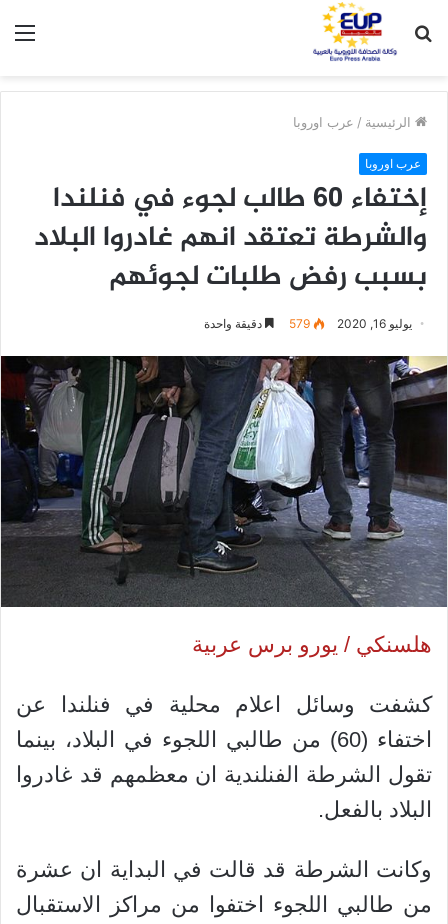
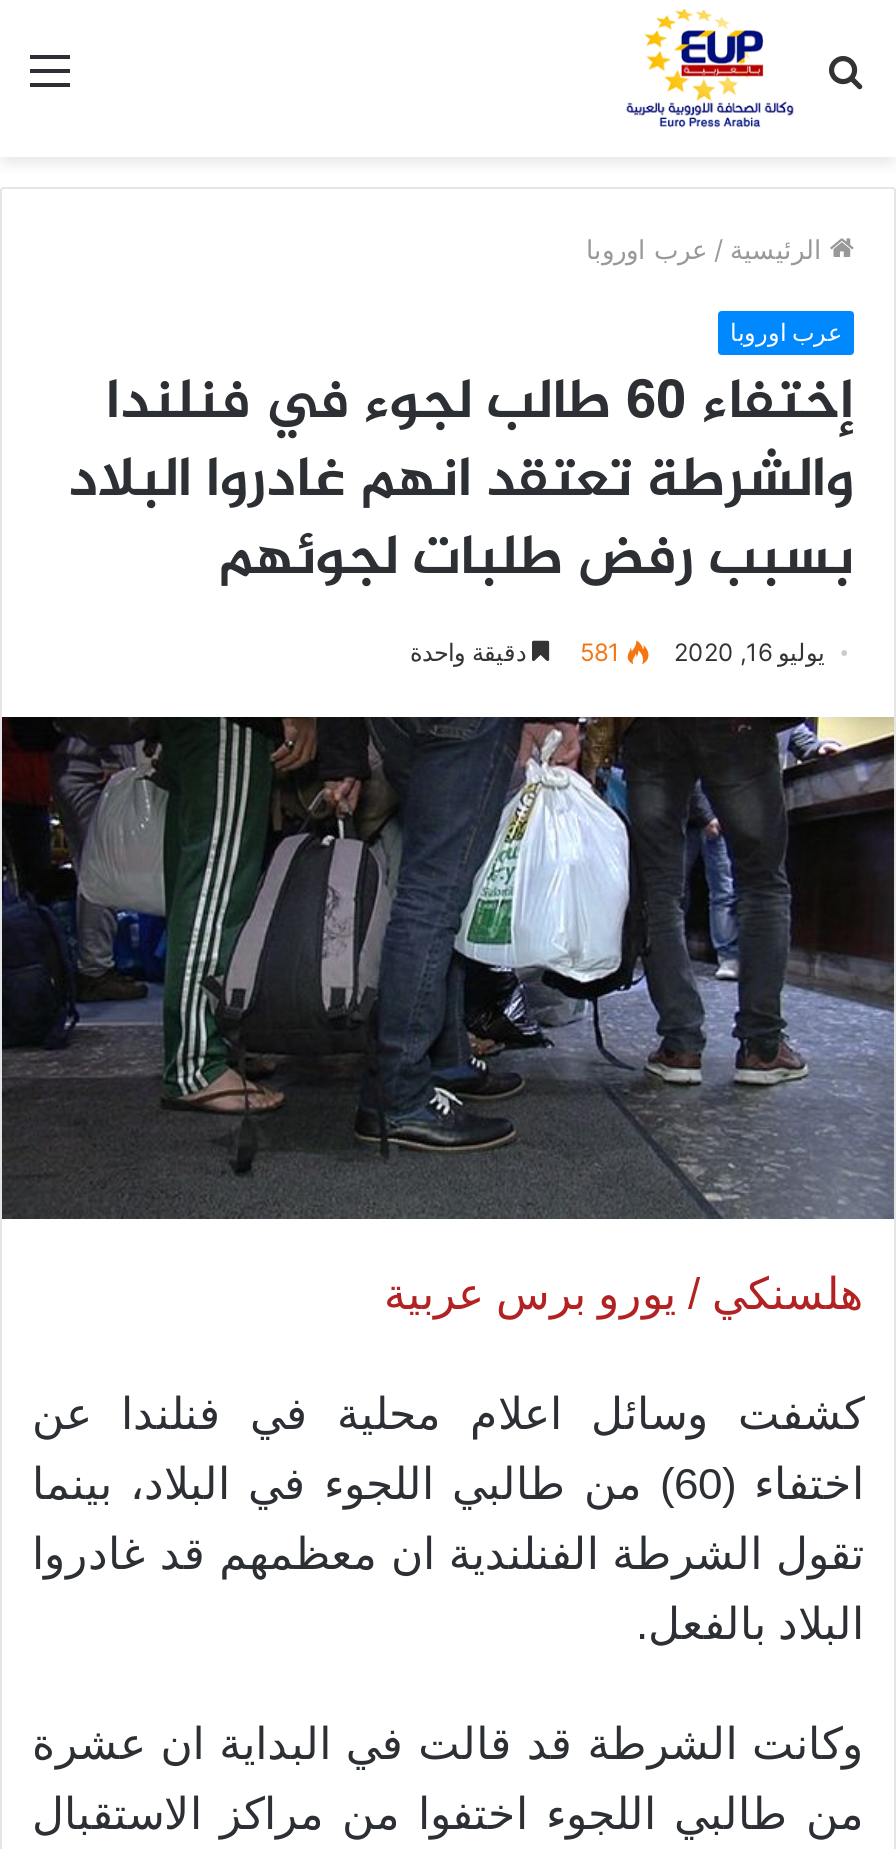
[204,316,310,331] 579 دقيقة واحدة -> [410,637,620,667] 581 دقيقة واحدة

